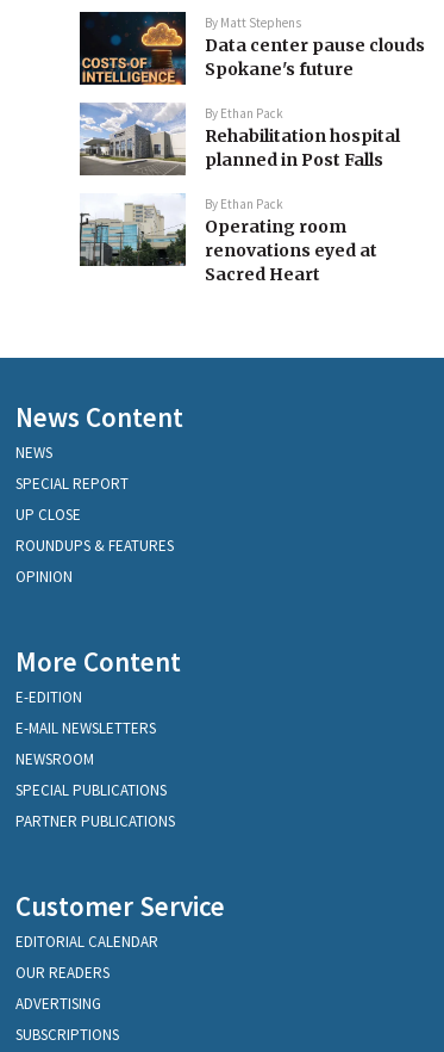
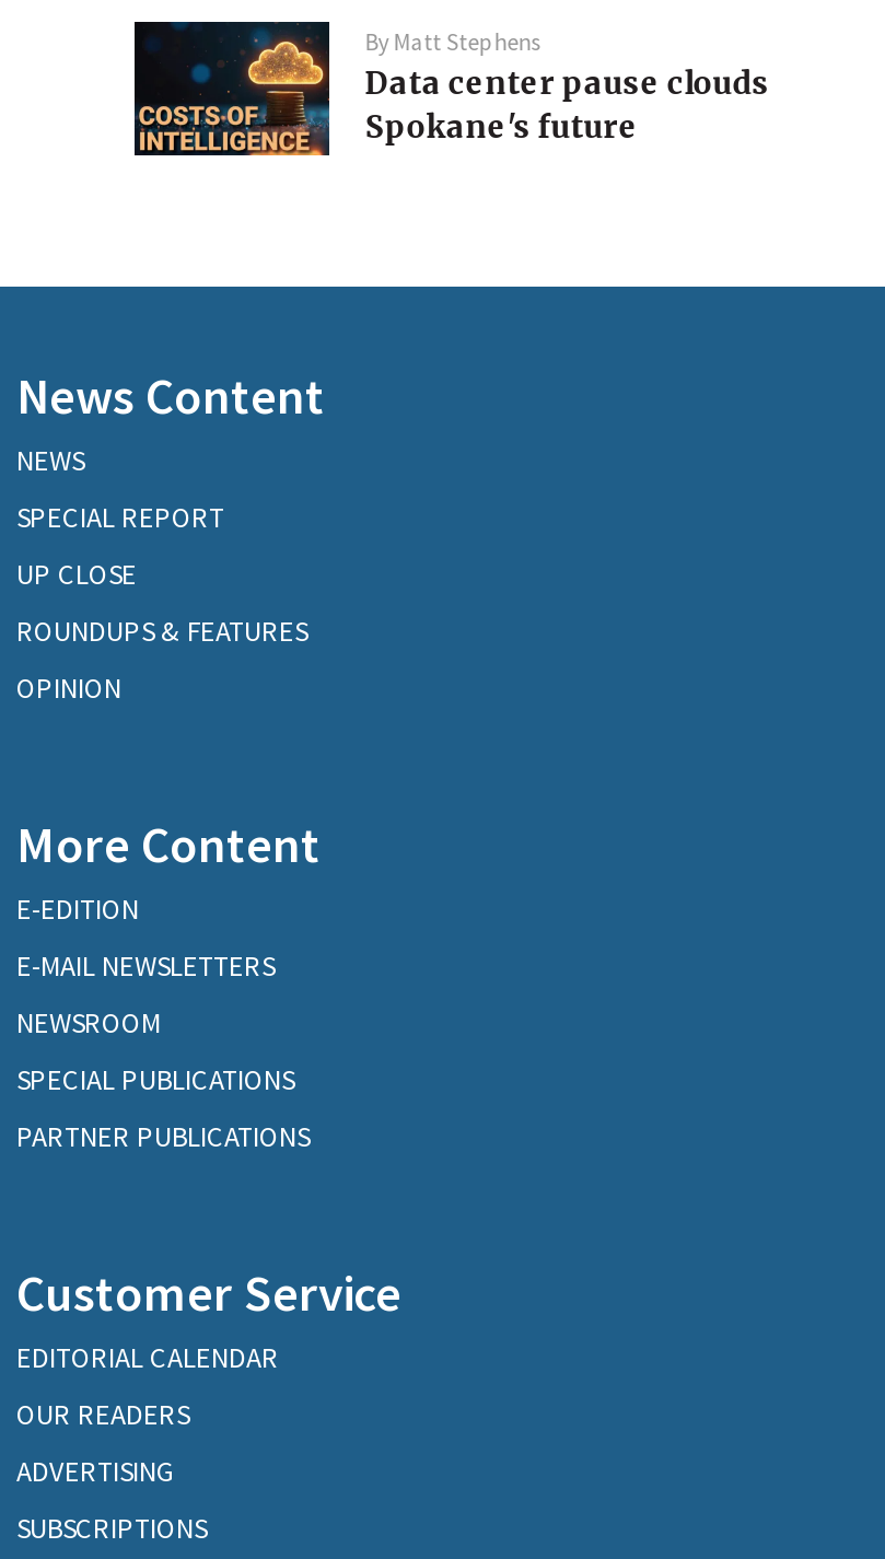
[79,101,400,285] [image] | By Ethan Pack | Rehabilitation hospital | planned in Post Falls | By Ethan Pack | Operating room | renovations eyed at | Sacred Heart -> none
[79,193,187,286] [image] -> none

